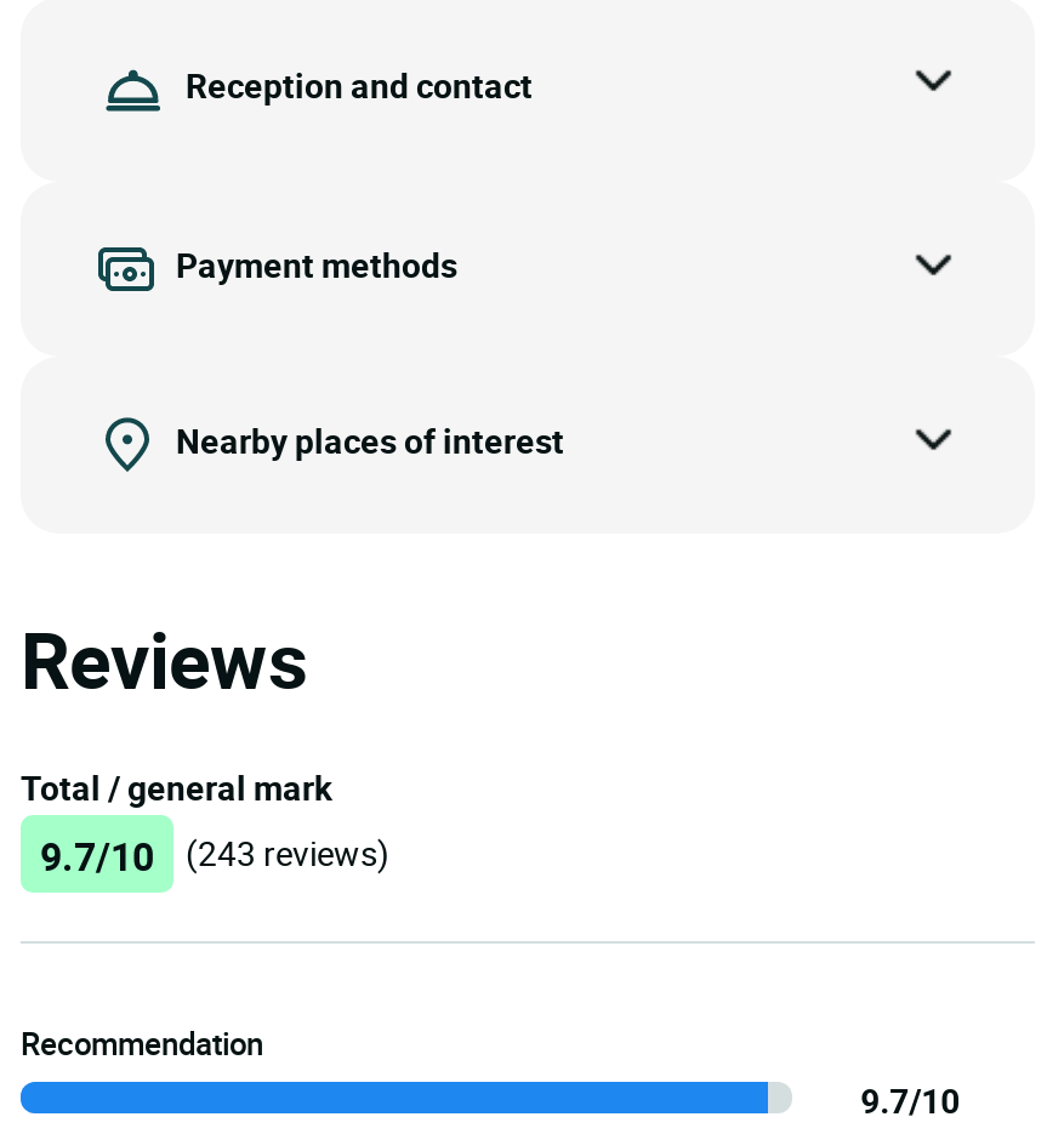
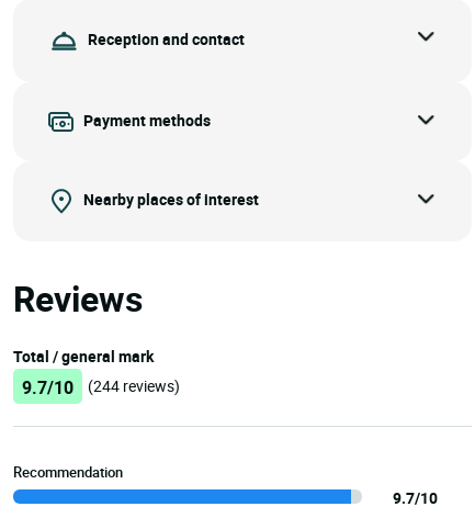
[40,830,389,884] 9.7/10 (243 reviews) -> [22,376,180,400] 9.7/10 (244 reviews)

